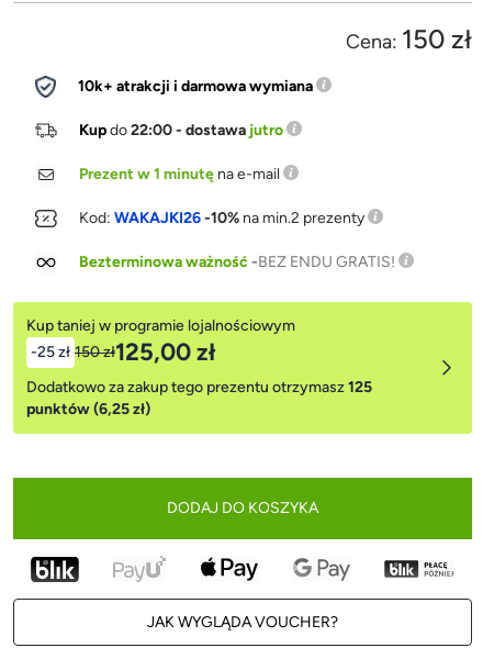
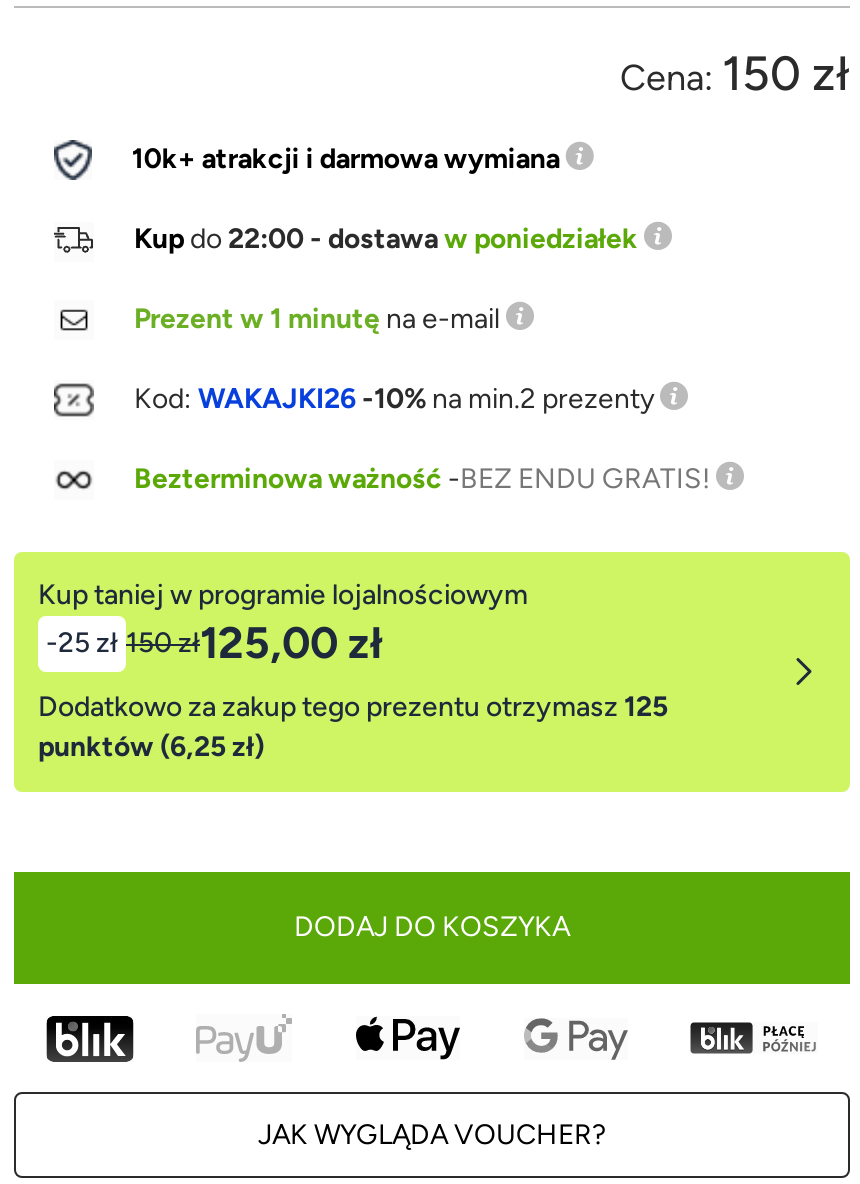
[79,121,283,140] Kup do 22:00 - dostawa jutro -> [134,223,638,257] Kup do 22:00 - dostawa w poniedziałek

